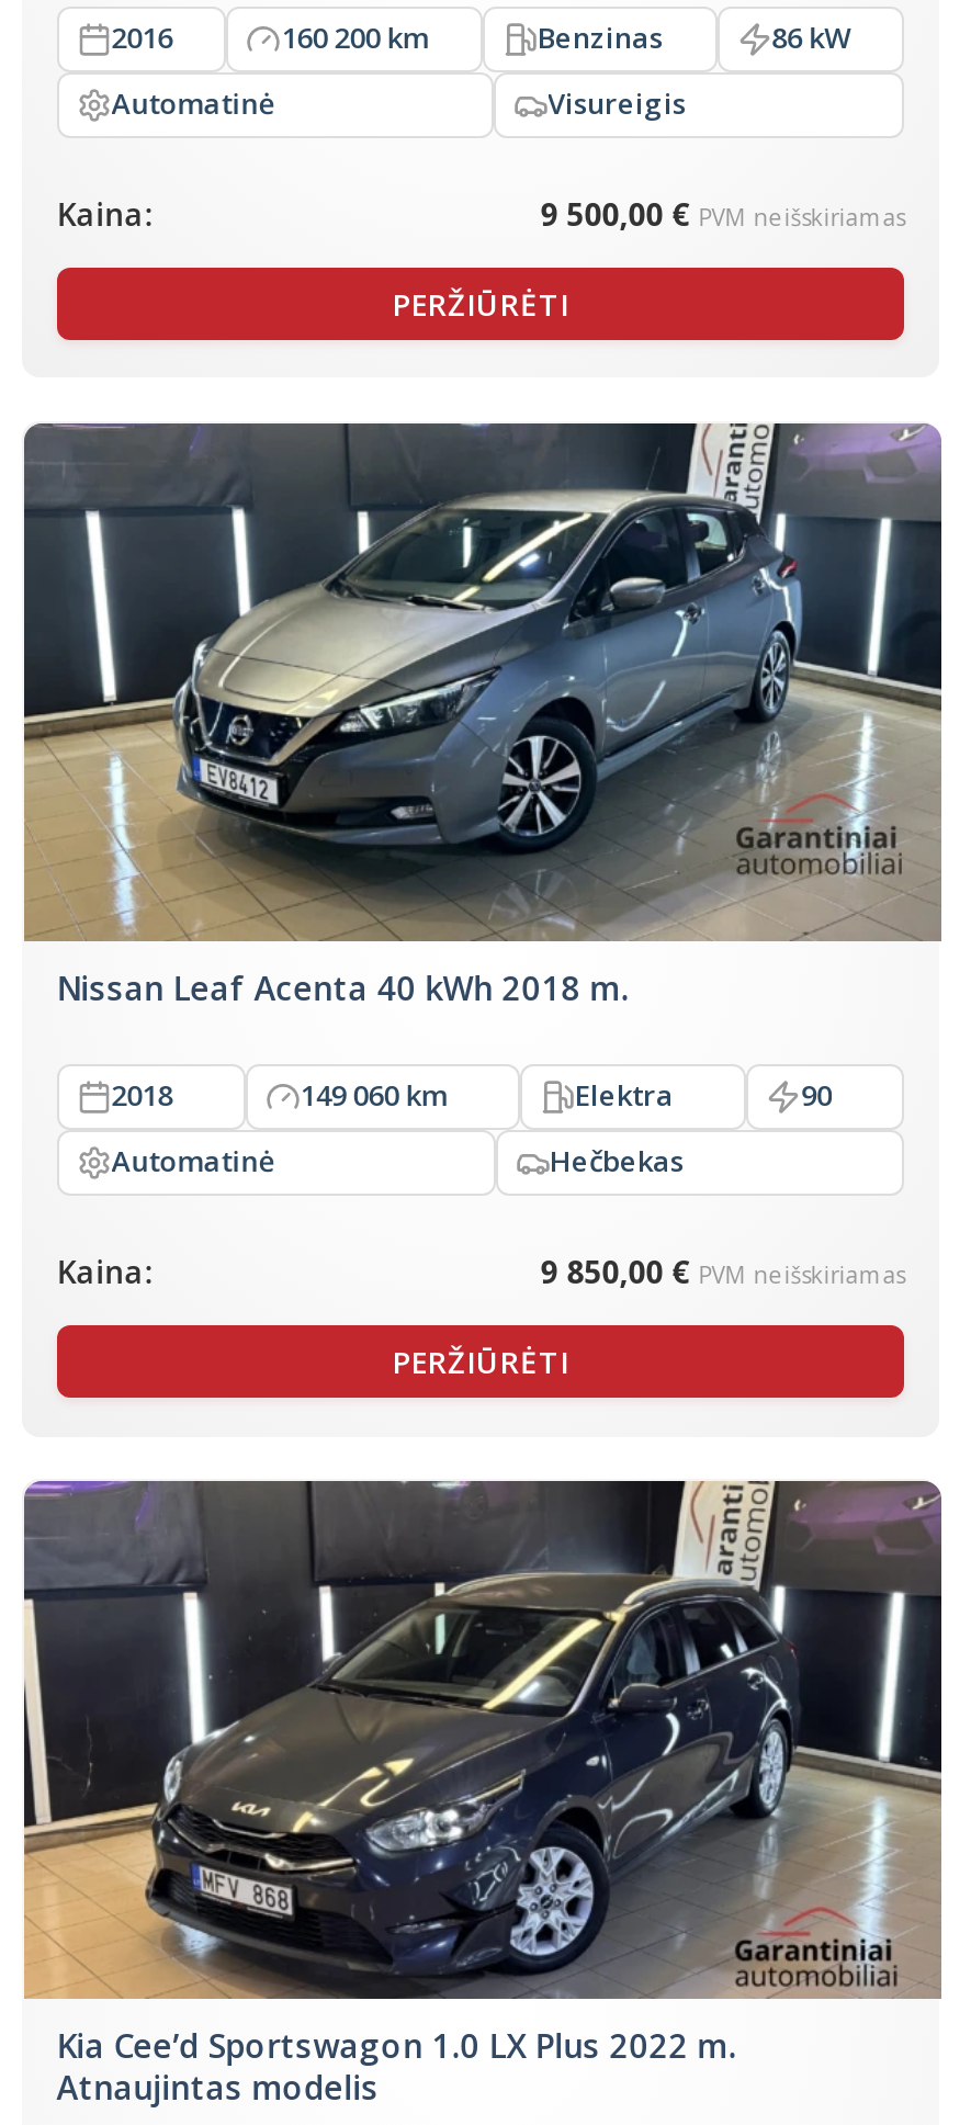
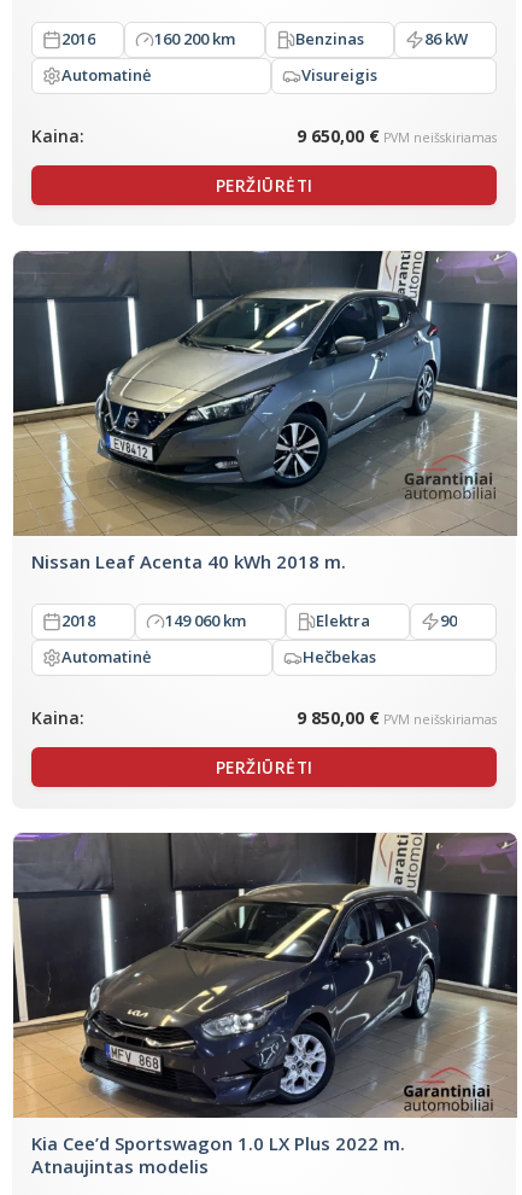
[540,192,905,234] 9 500,00 €PVM neišskiriamas -> [297,124,497,147] 9 650,00 €PVM neišskiriamas

